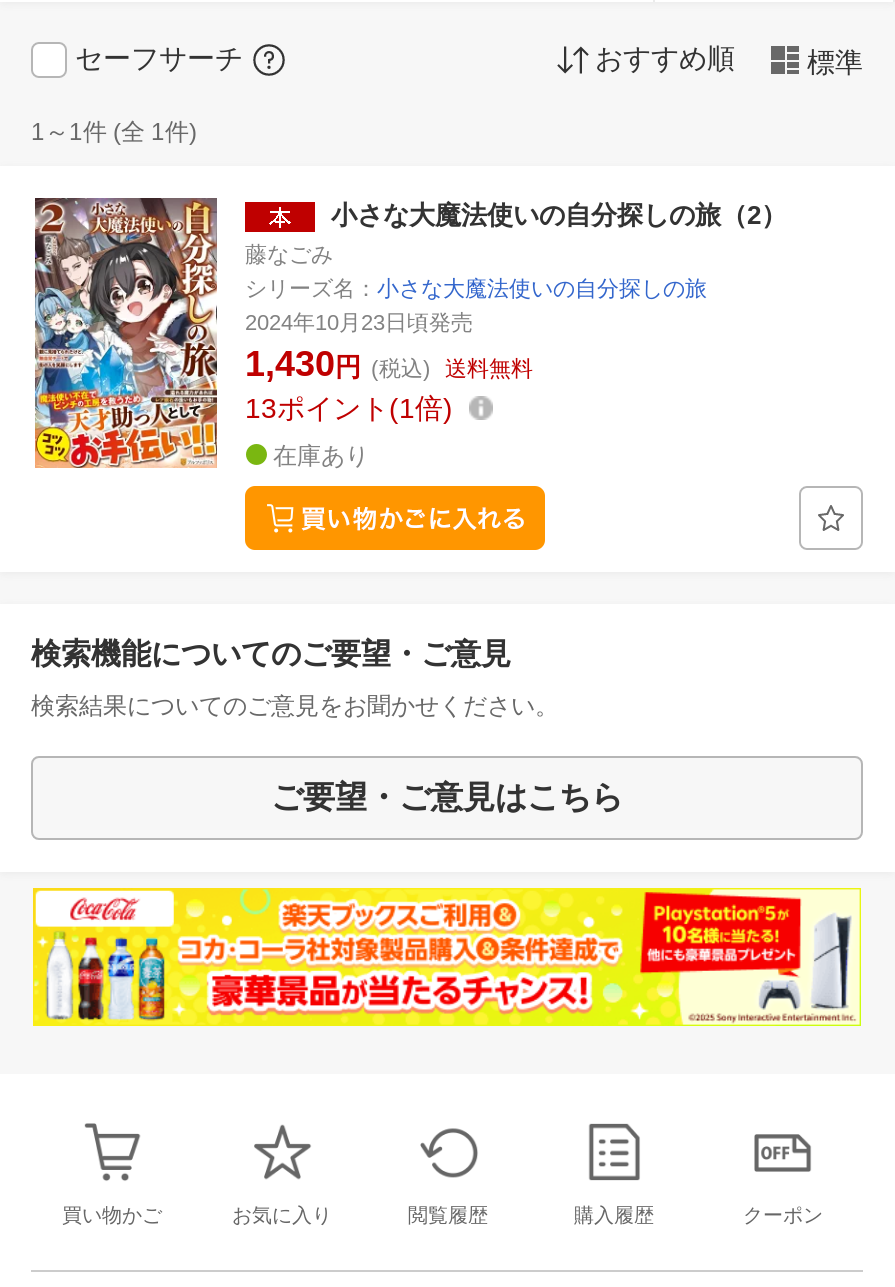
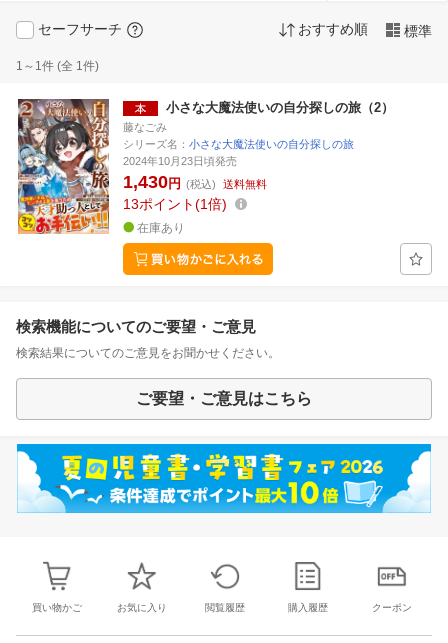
[31,886,863,1028] [image] -> [16,443,432,514] [image]

